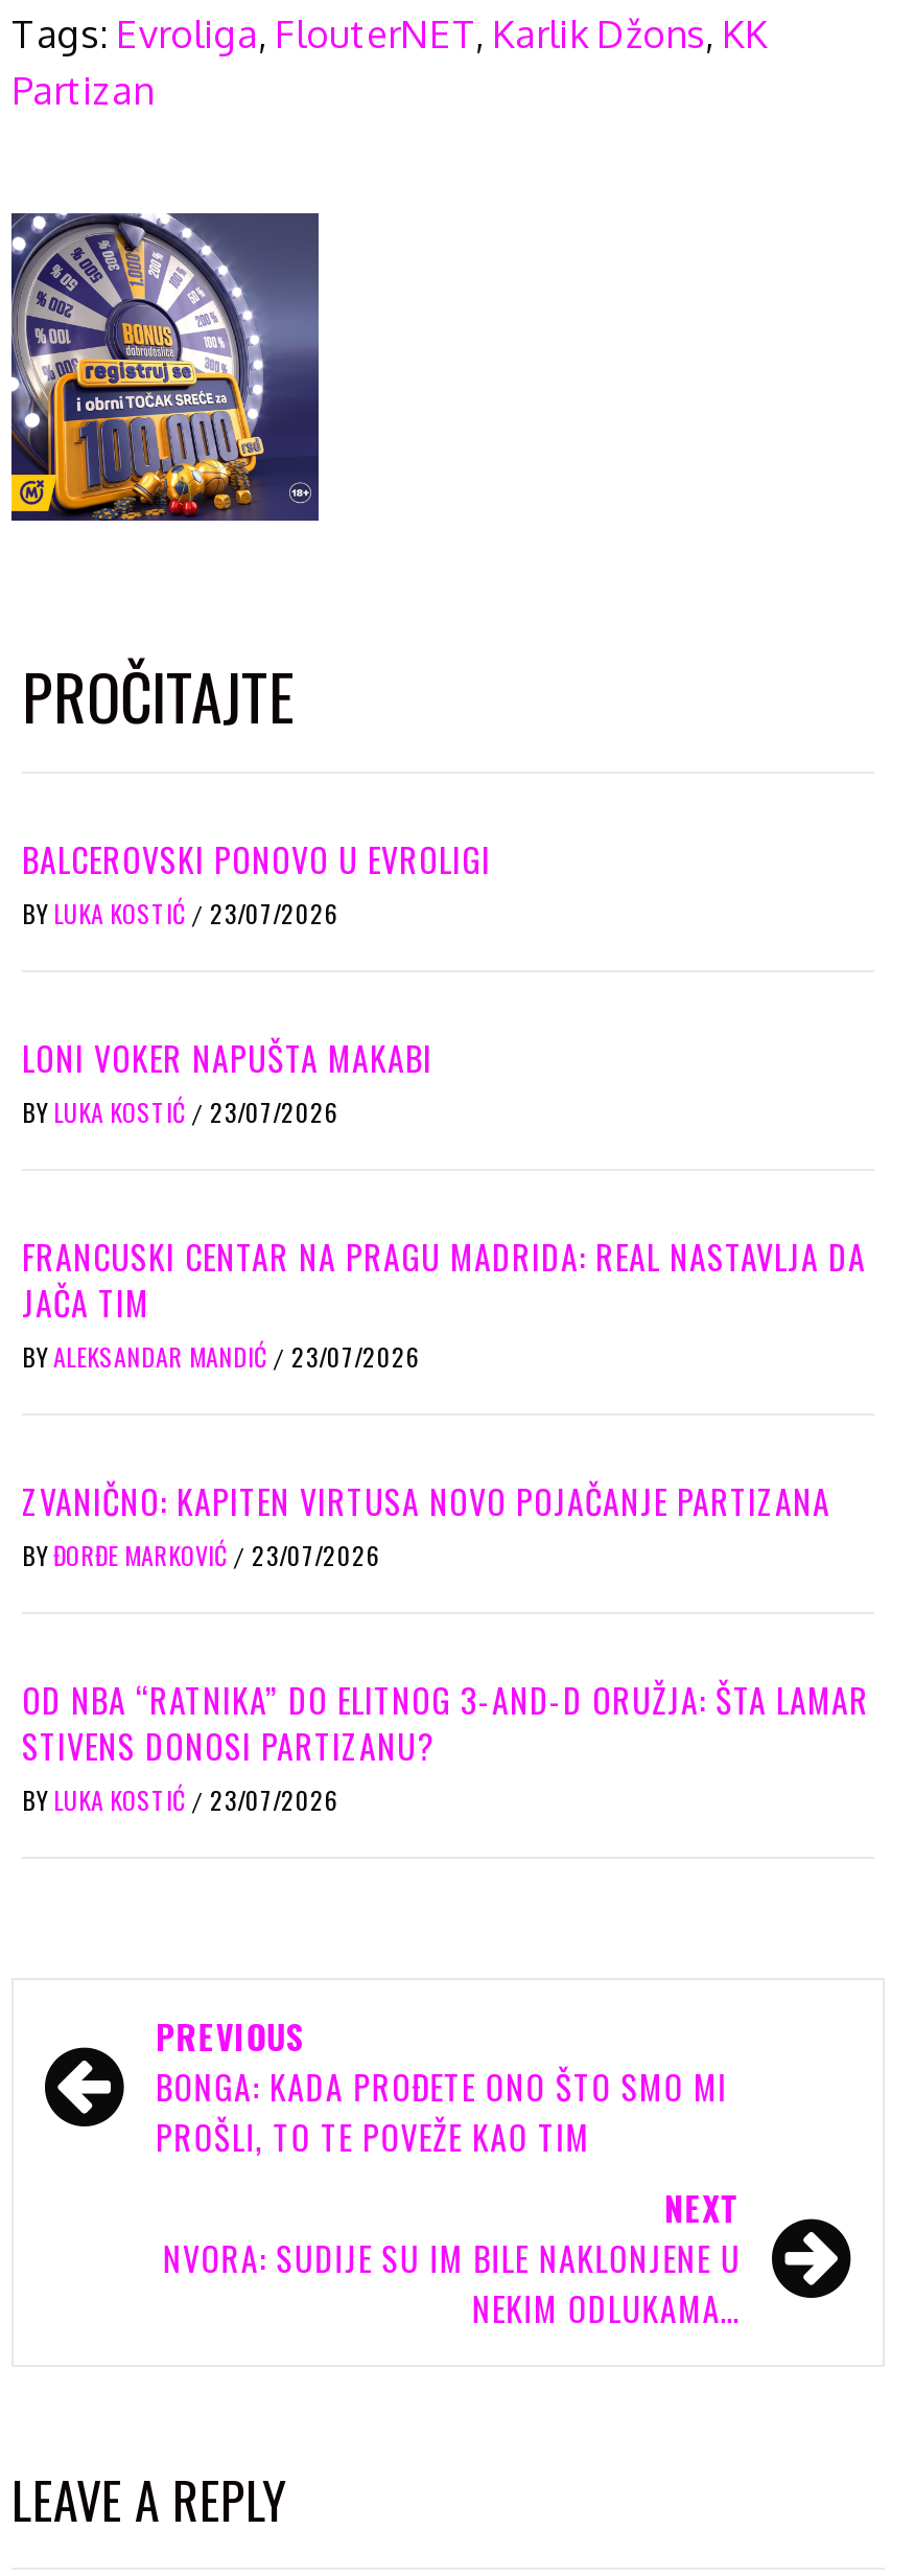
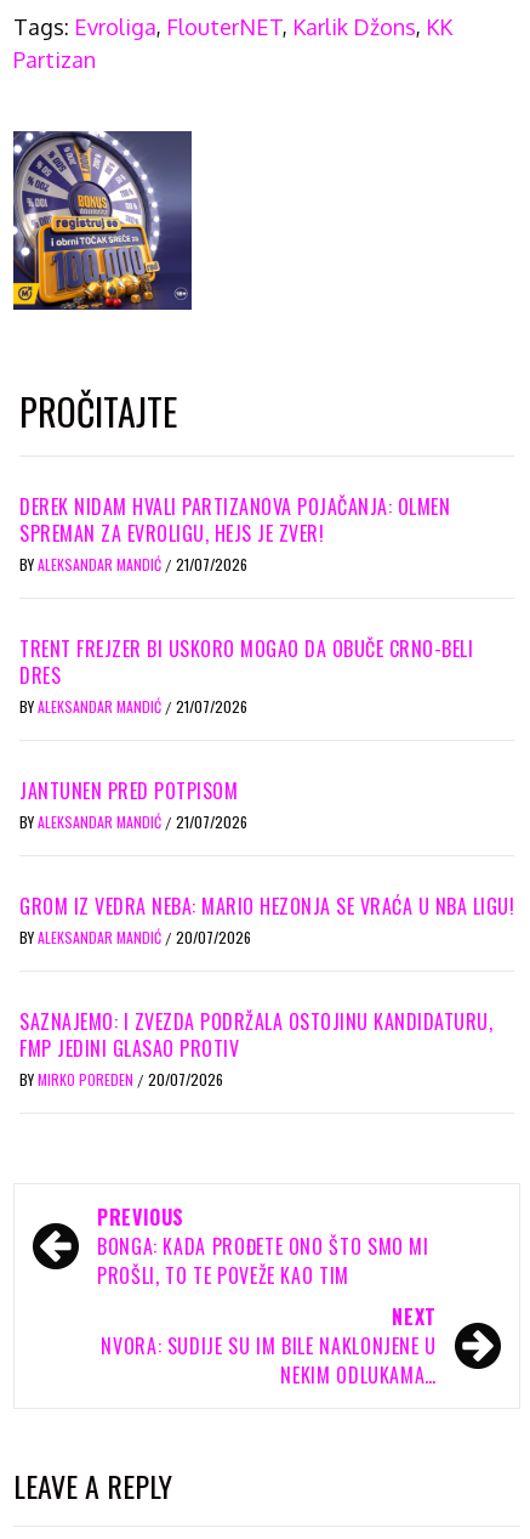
[22,835,491,931] BALCEROVSKI PONOVO U EVROLIGI | BY LUKA KOSTIĆ / 23/07/2026 -> [19,492,450,575] DEREK NIDAM HVALI PARTIZANOVA POJAČANJA: OLMEN | SPREMAN ZA EVROLIGU, HEJS JE ZVER! | BY ALEKSANDAR MANDIĆ / 21/07/2026
[22,1034,432,1130] LONI VOKER NAPUŠTA MAKABI | BY LUKA KOSTIĆ / 23/07/2026 -> [19,634,473,717] TRENT FREJZER BI USKORO MOGAO DA OBUČE CRNO-BELI | DRES | BY ALEKSANDAR MANDIĆ / 21/07/2026
[22,1232,866,1374] FRANCUSKI CENTAR NA PRAGU MADRIDA: REAL NASTAVLJA DA | JAČA TIM | BY ALEKSANDAR MANDIĆ / 23/07/2026 -> [19,777,247,832] JANTUNEN PRED POTPISOM | BY ALEKSANDAR MANDIĆ / 21/07/2026
[22,1477,830,1573] ZVANIČNO: KAPITEN VIRTUSA NOVO POJAČANJE PARTIZANA | BY ĐORĐE MARKOVIĆ / 23/07/2026 -> [19,892,514,948] GROM IZ VEDRA NEBA: MARIO HEZONJA SE VRAĆA U NBA LIGU! | BY ALEKSANDAR MANDIĆ / 20/07/2026
[22,1675,869,1818] OD NBA “RATNIKA” DO ELITNOG 3-AND-D ORUŽJA: ŠTA LAMAR | STIVENS DONOSI PARTIZANU? | BY LUKA KOSTIĆ / 23/07/2026 -> [19,1007,492,1090] SAZNAJEMO: I ZVEZDA PODRŽALA OSTOJINU KANDIDATURU, | FMP JEDINI GLASAO PROTIV | BY MIRKO POREDEN / 20/07/2026

